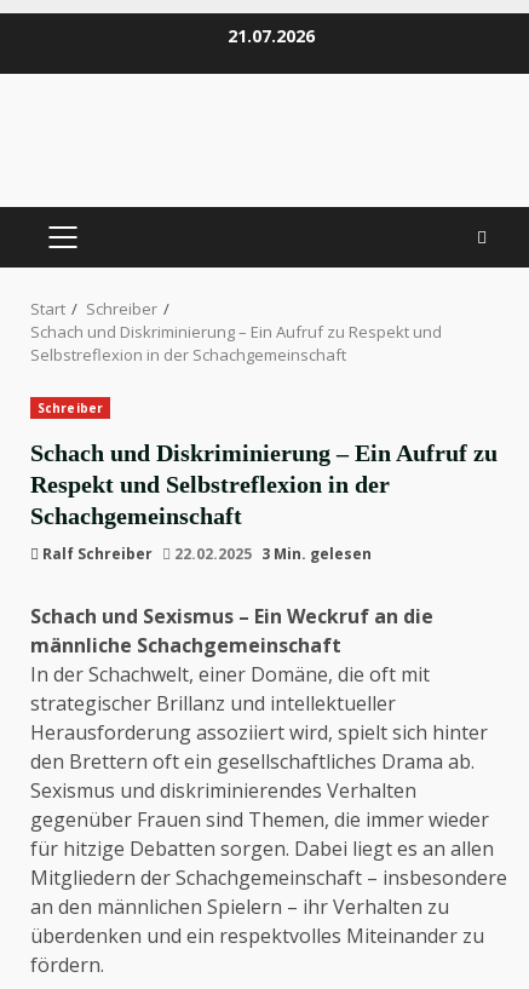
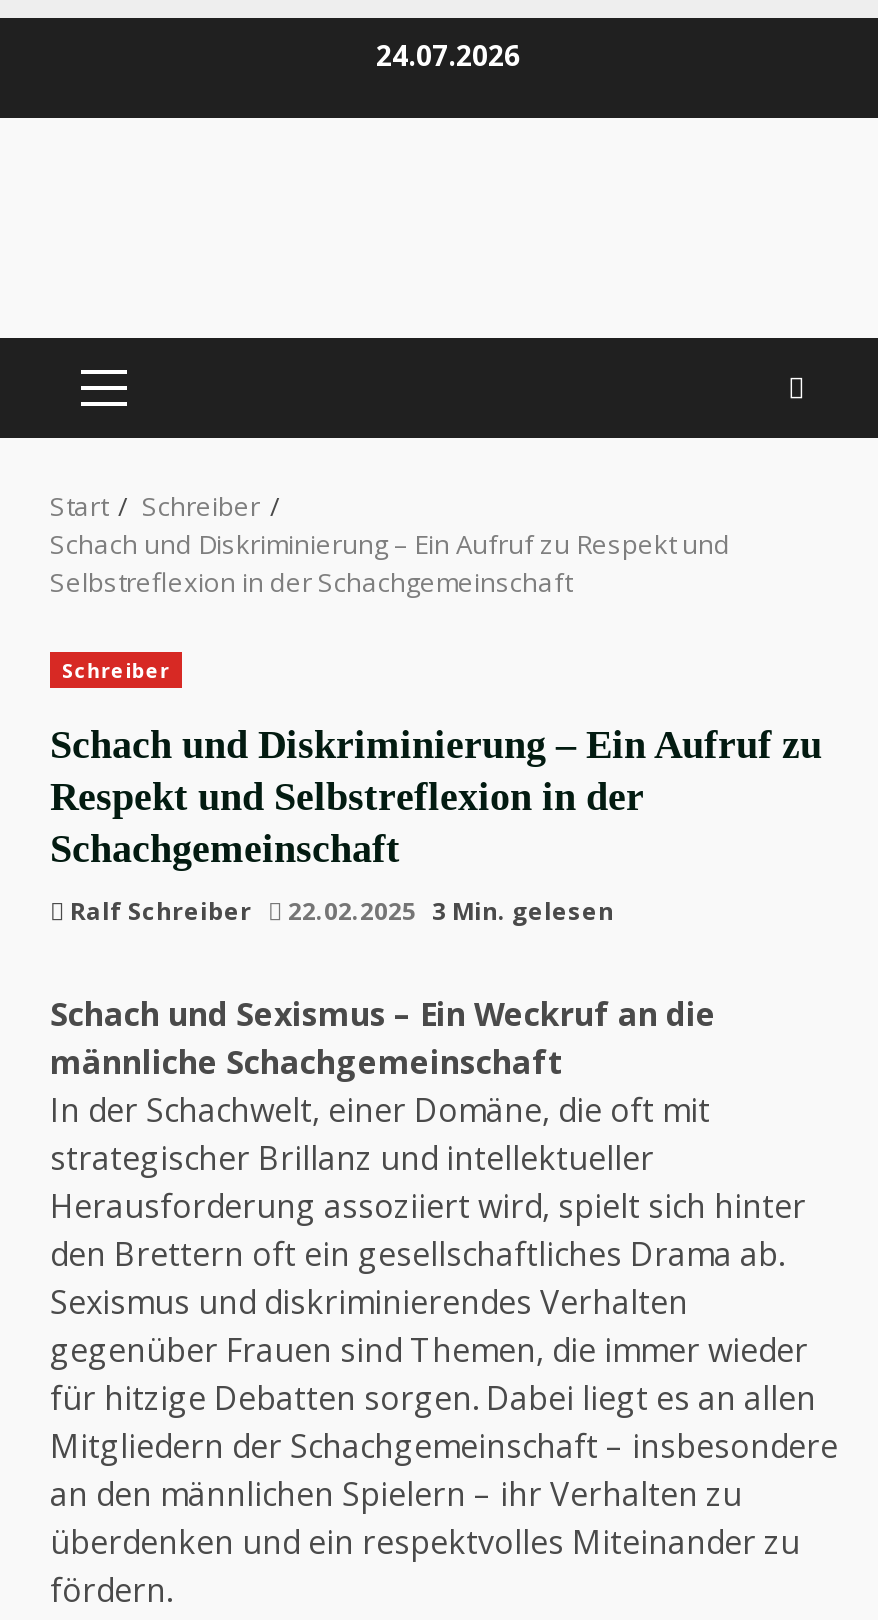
[228,24,315,47] 21.07.2026 -> [376,35,520,73] 24.07.2026

